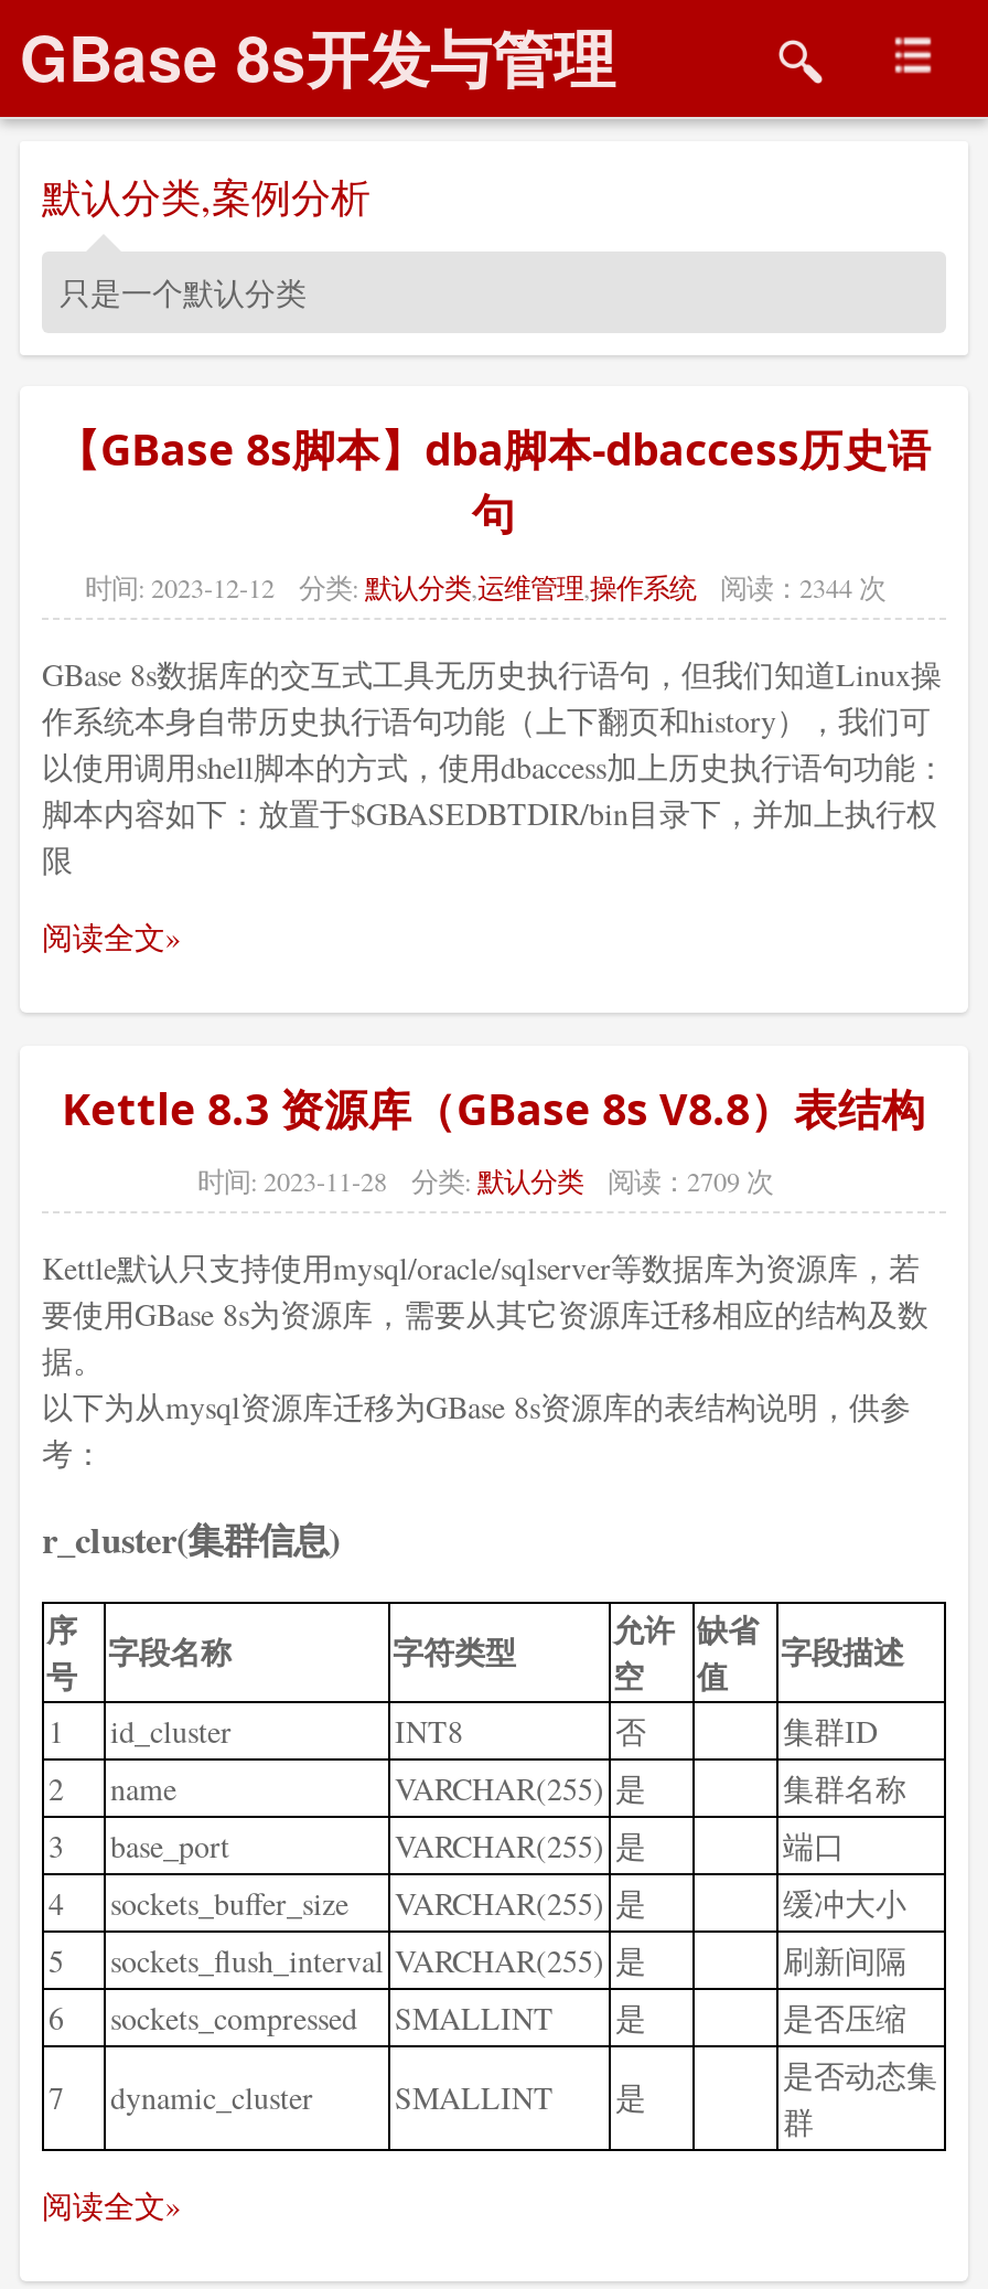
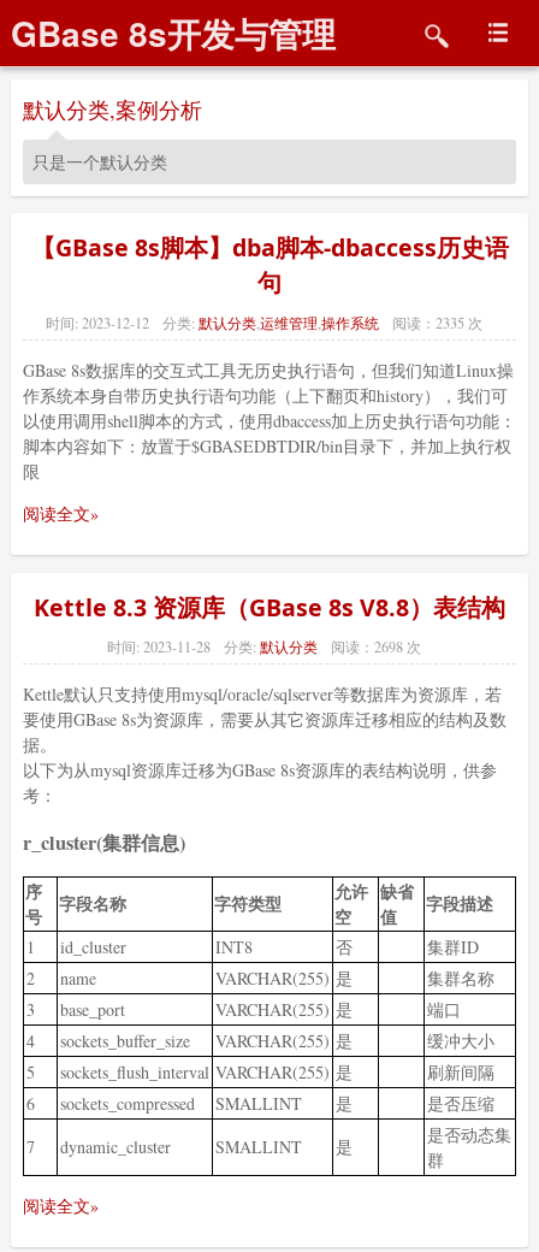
[85,569,885,604] 时间: 2023-12-12 分类:默认分类,运维管理,操作系统 阅读：2344 次 -> [46,313,483,332] 时间: 2023-12-12 分类:默认分类,运维管理,操作系统 阅读：2335 次
[197,1164,773,1199] 时间: 2023-11-28 分类:默认分类 阅读：2709 次 -> [108,637,422,657] 时间: 2023-11-28 分类:默认分类 阅读：2698 次

